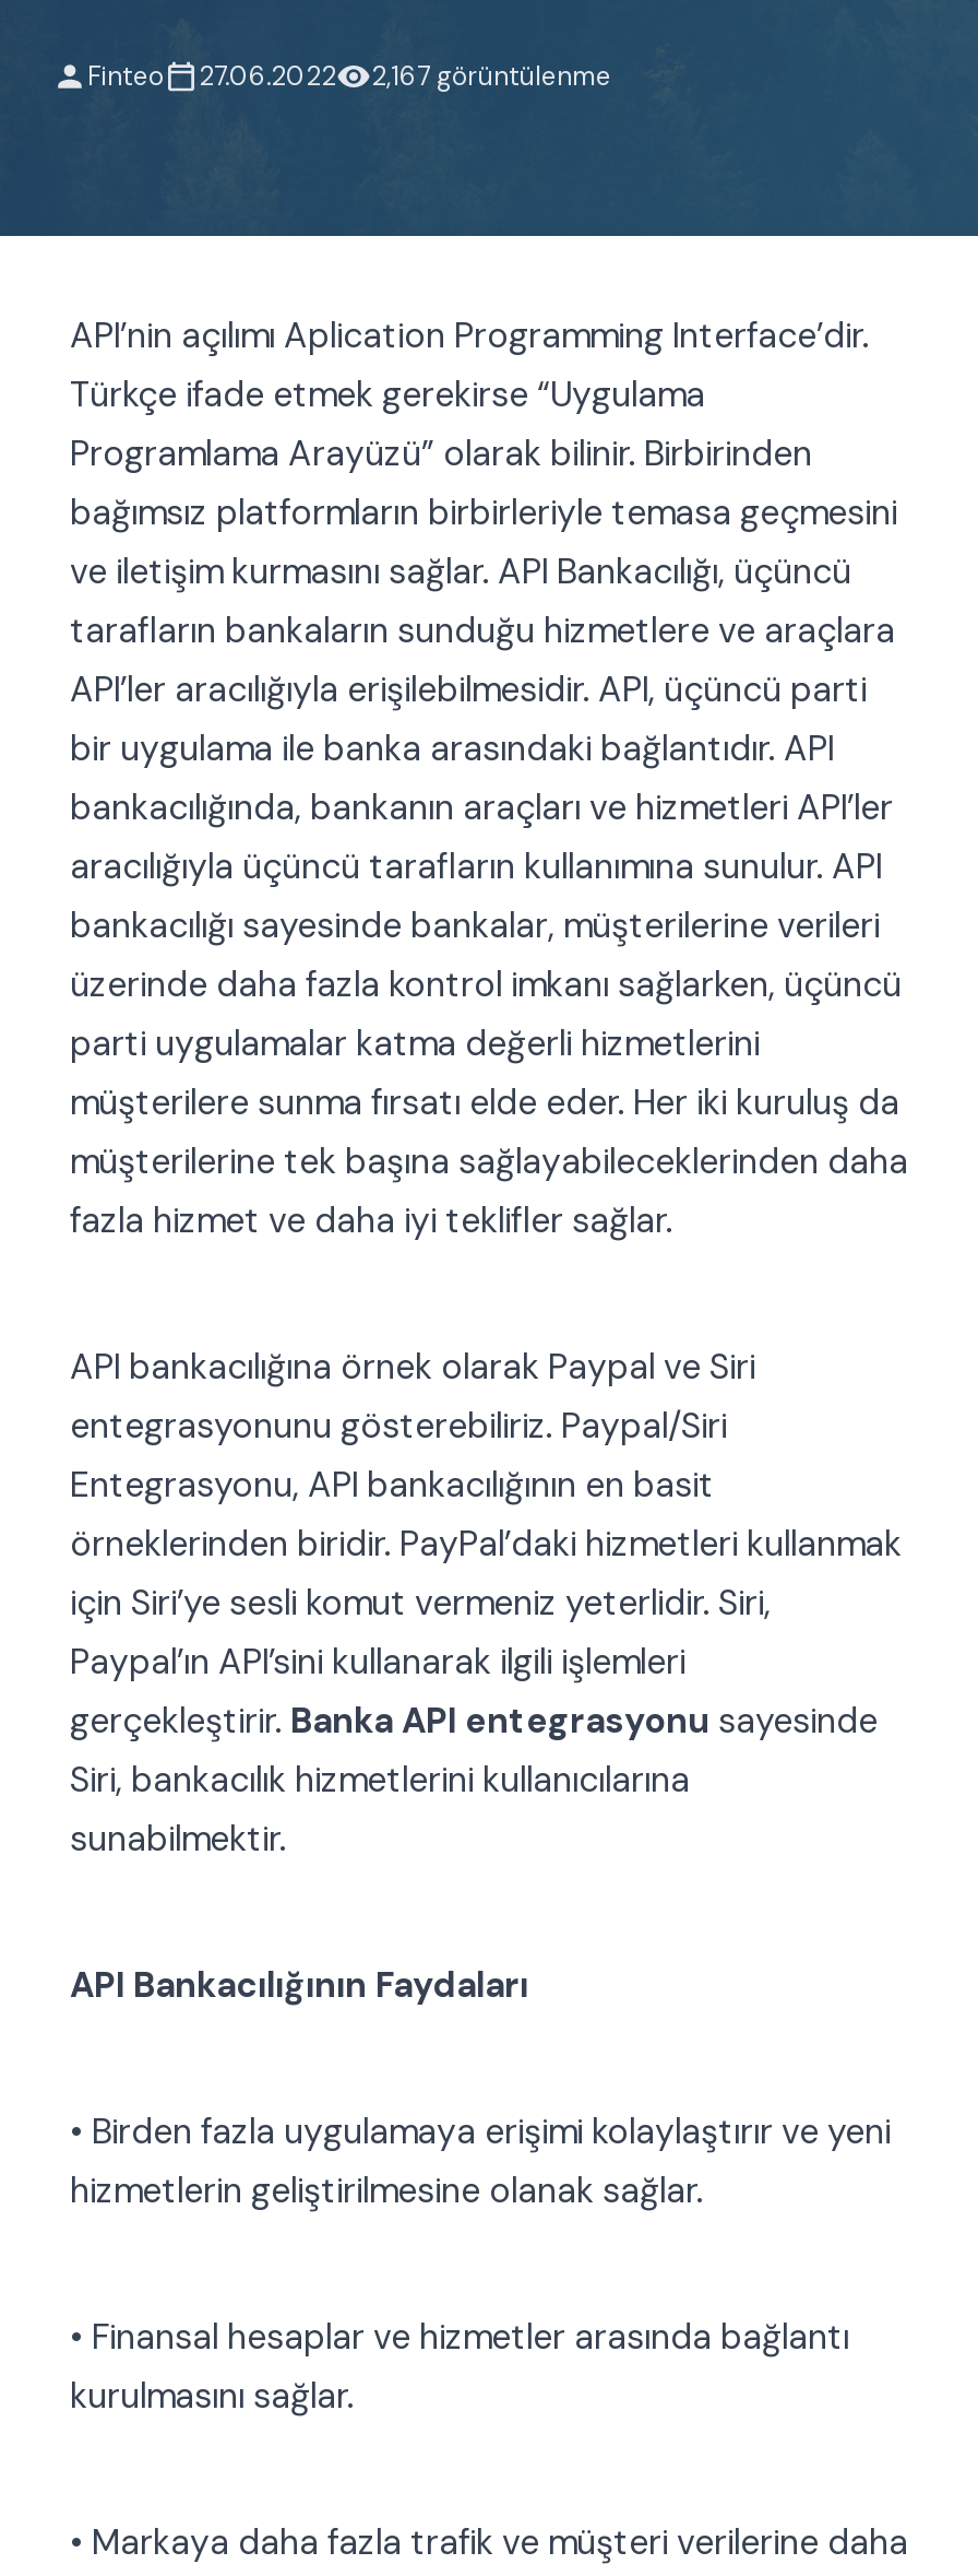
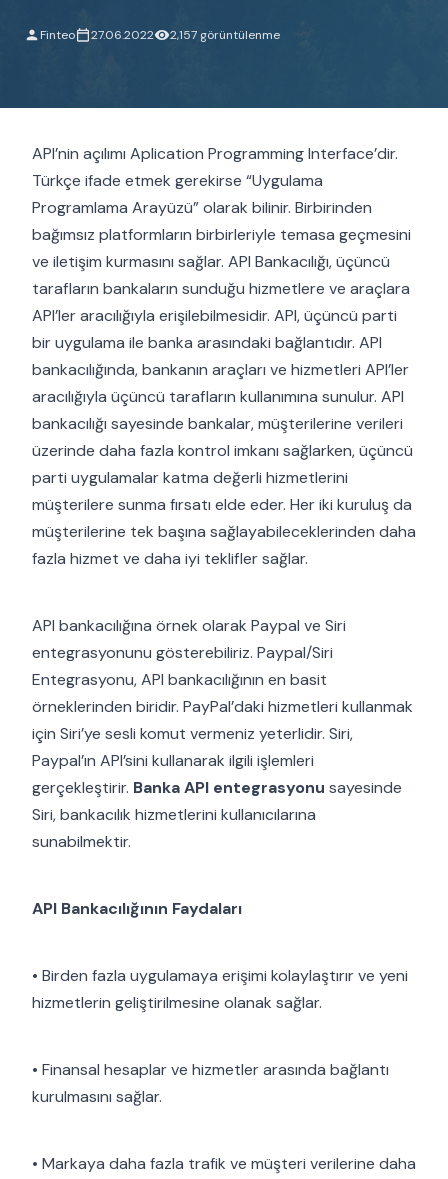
[371,59,611,94] 2,167 görüntülenme -> [170,27,280,43] 2,157 görüntülenme

